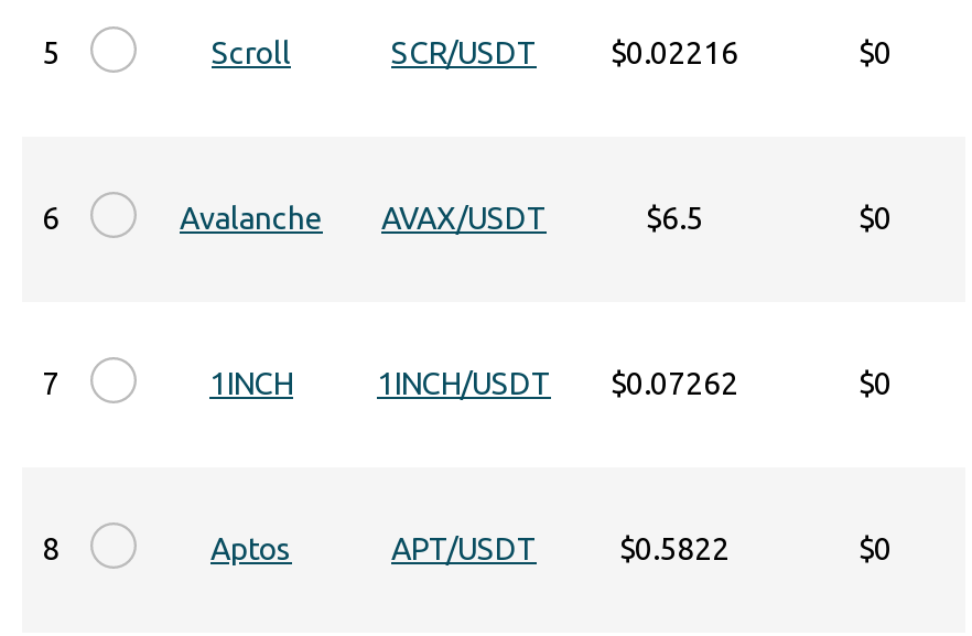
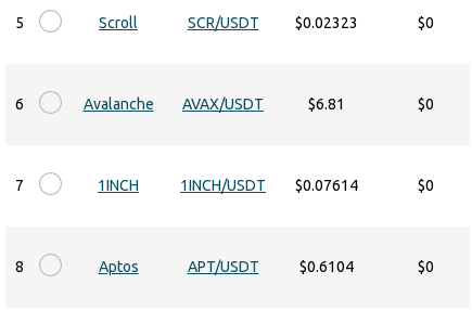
[611,35,738,71] $0.02216 -> [295,14,358,31] $0.02323
[646,201,703,236] $6.5 -> [308,95,345,113] $6.81
[377,366,738,401] 1INCH/USDT $0.07262 -> [180,177,358,194] 1INCH/USDT $0.07614
[619,531,730,567] $0.5822 -> [299,258,354,275] $0.6104

